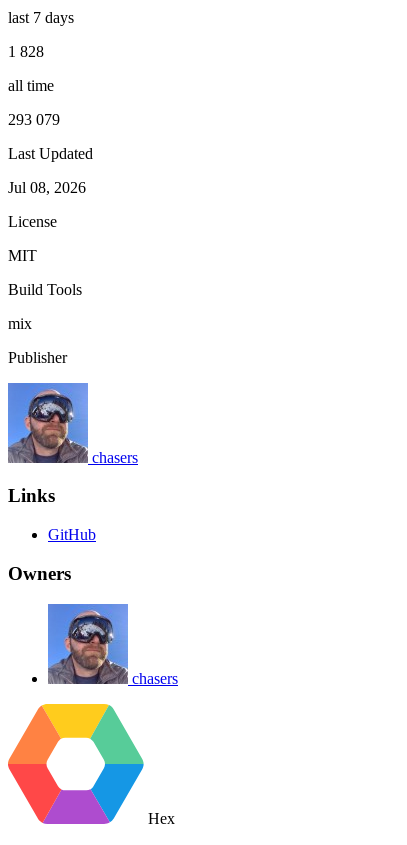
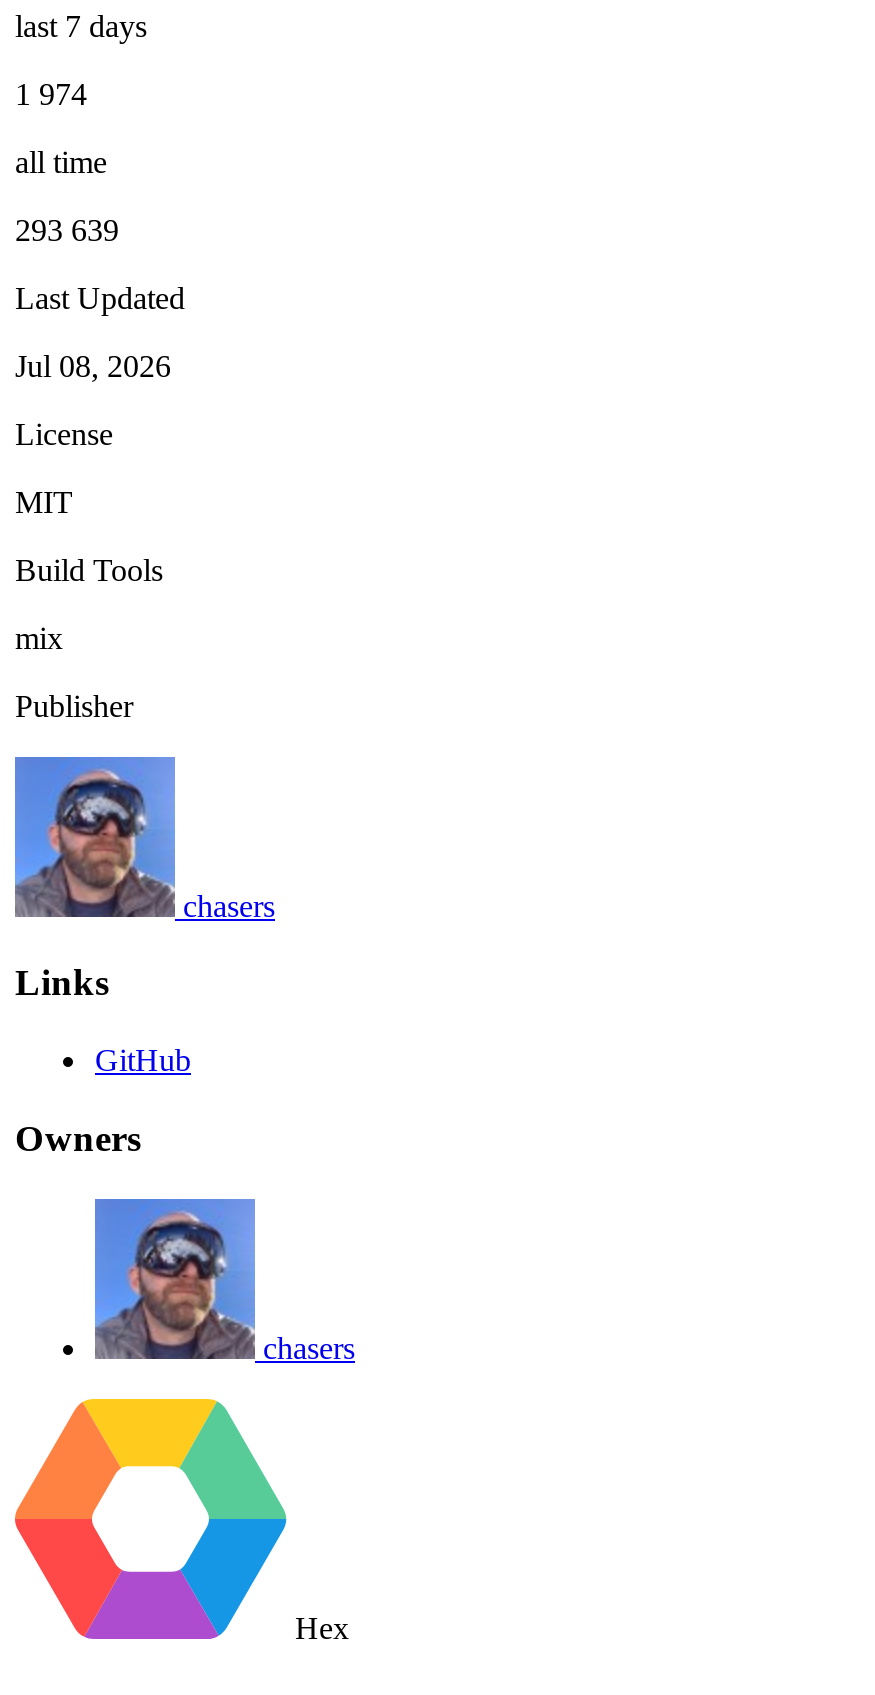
[8,43,44,60] 1 828 -> [15,76,87,110] 1 974
[8,111,60,128] 293 079 -> [15,212,119,246] 293 639

